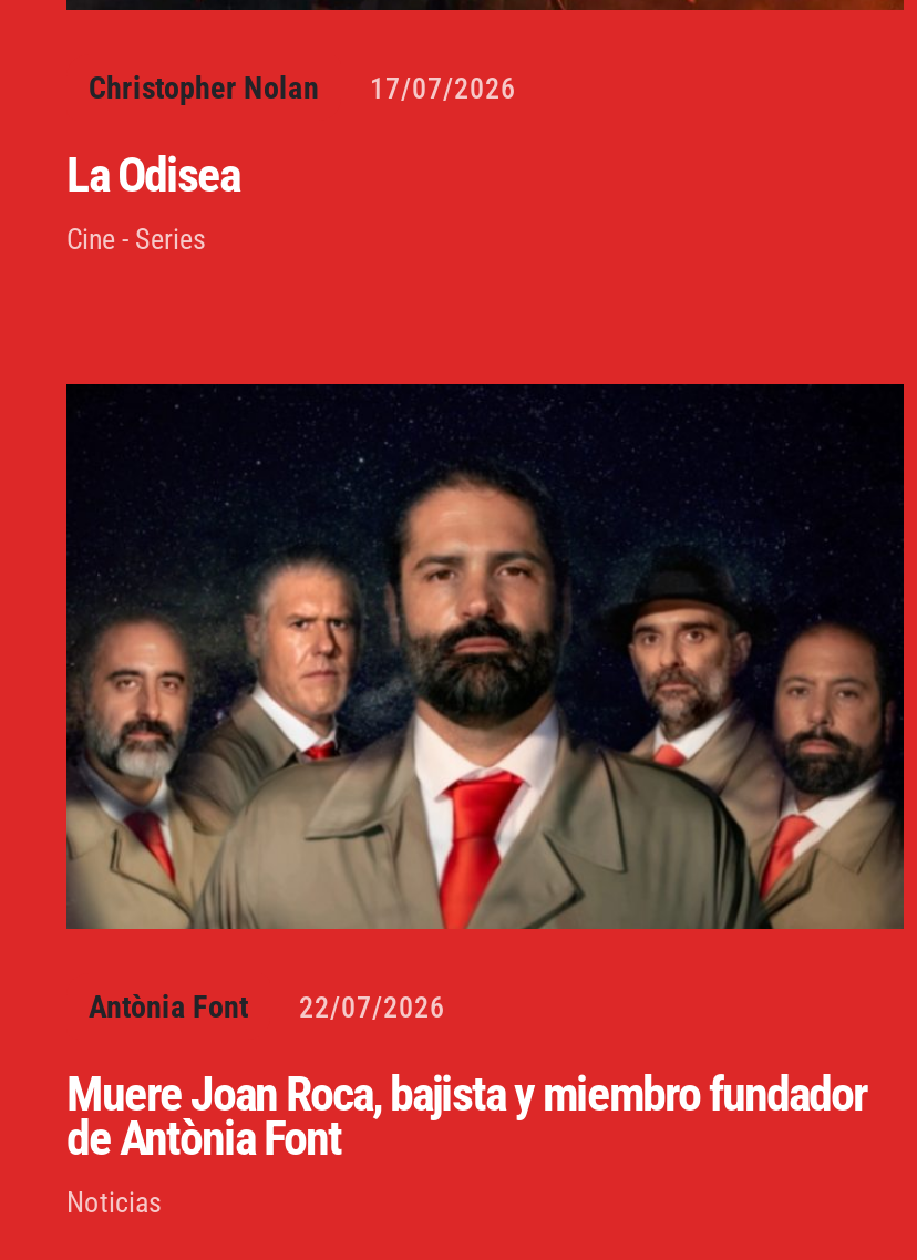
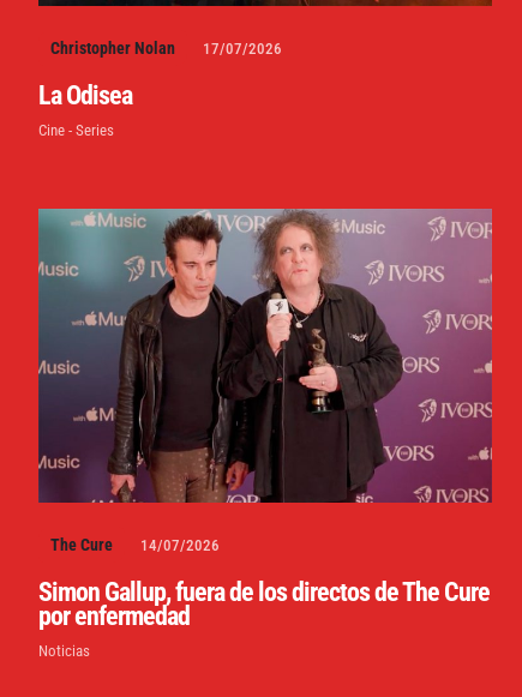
[64,381,906,1024] [image] | Antònia Font | 22/07/2026 -> [37,208,493,555] [image] | The Cure | 14/07/2026
[66,1066,866,1166] Muere Joan Roca, bajista y miembro fundador | de Antònia Font -> [38,578,490,632] Simon Gallup, fuera de los directos de The Cure | por enfermedad

